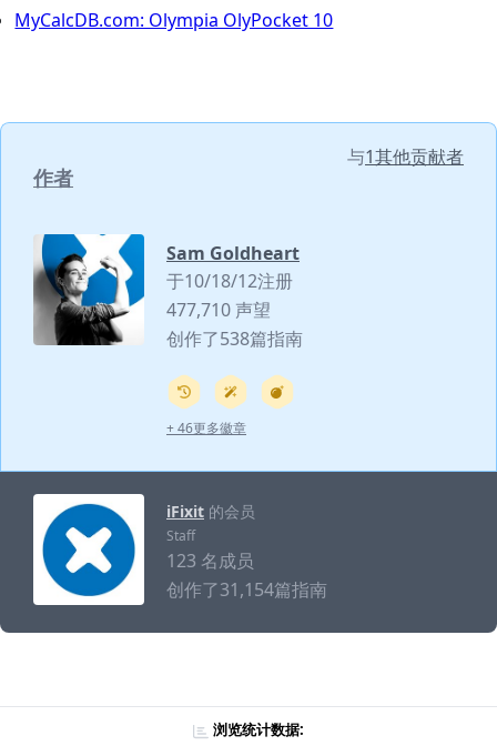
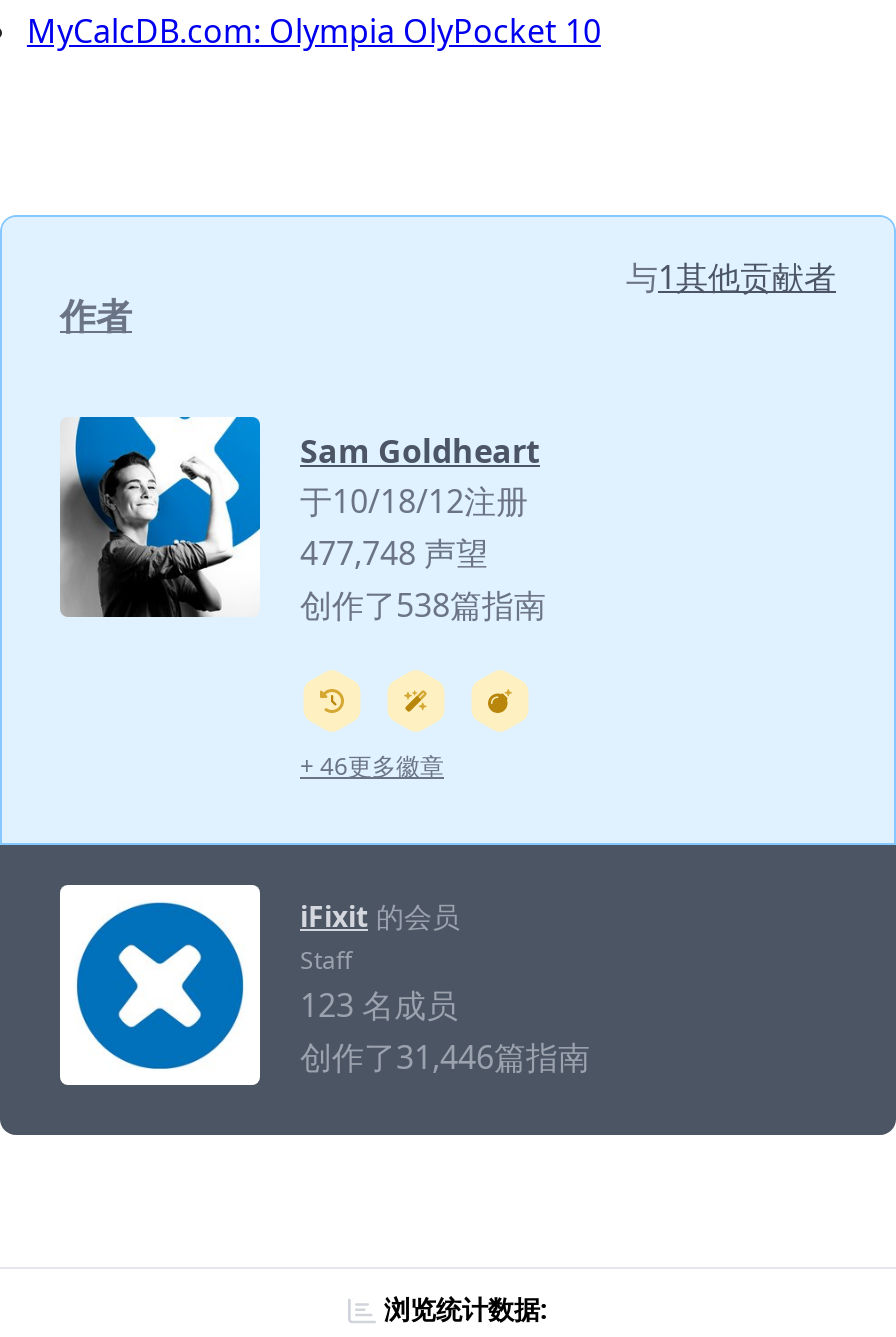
[166,298,271,322] 477,710 声望 -> [300,531,488,575] 477,748 声望
[166,577,327,602] 创作了31,154篇指南 -> [300,1035,590,1079] 创作了31,446篇指南

